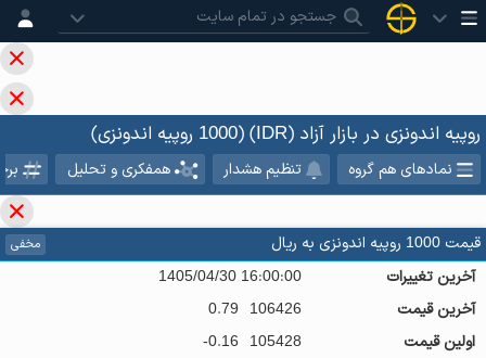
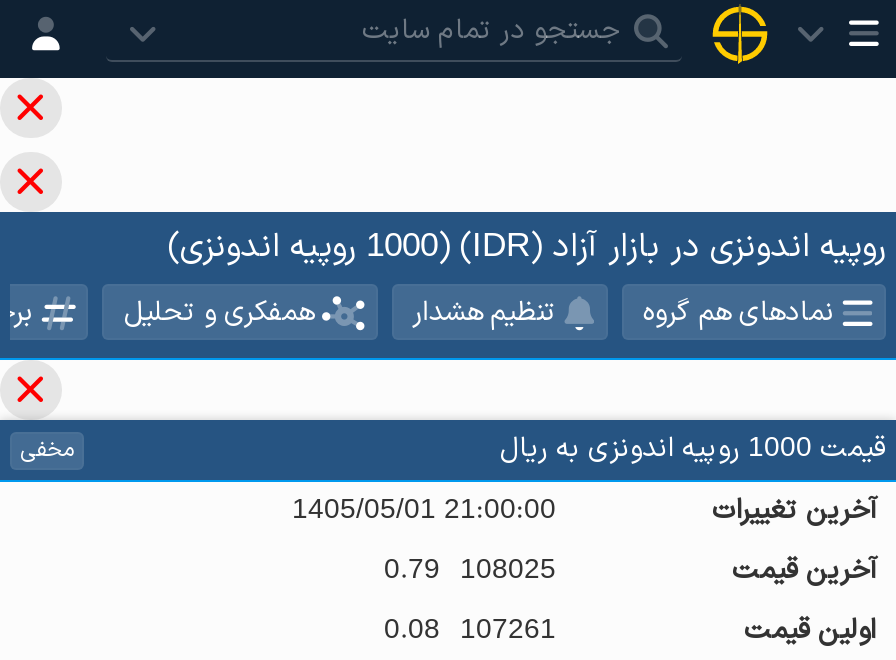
[158,265,302,288] 1405/04/30 16:00:00 -> [292,489,556,531] 1405/05/01 21:00:00
[208,298,302,321] 0.79 106426 -> [384,549,556,591] 0.79 108025
[203,330,239,353] -0.16 -> [384,609,440,651] 0.08
[250,330,302,353] 105428 -> [460,609,556,651] 107261

